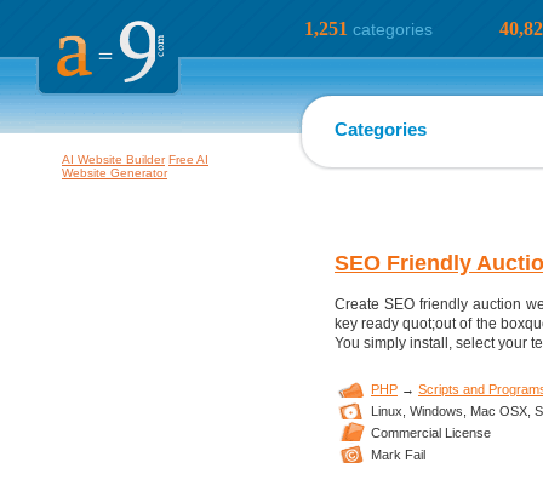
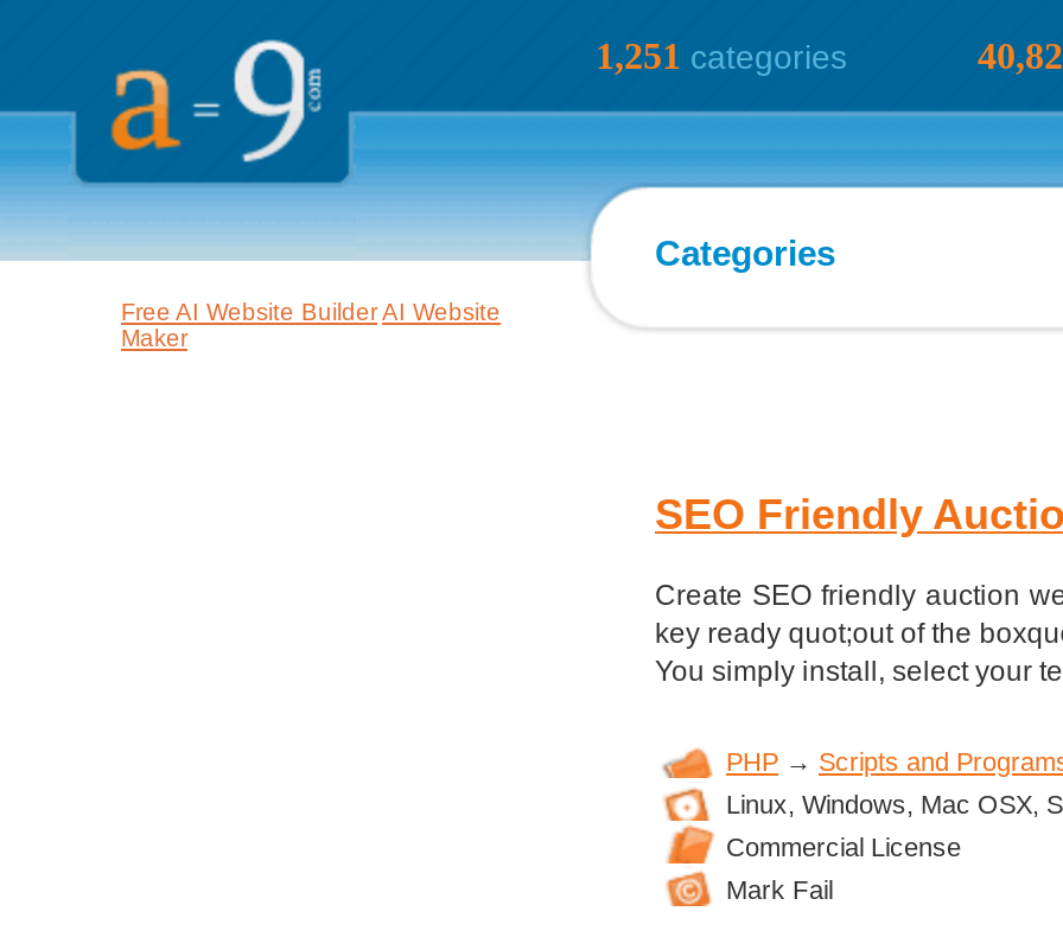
[62,153,208,179] AI Website Builder Free AI | Website Generator -> [121,299,501,351] Free AI Website Builder AI Website | Maker

